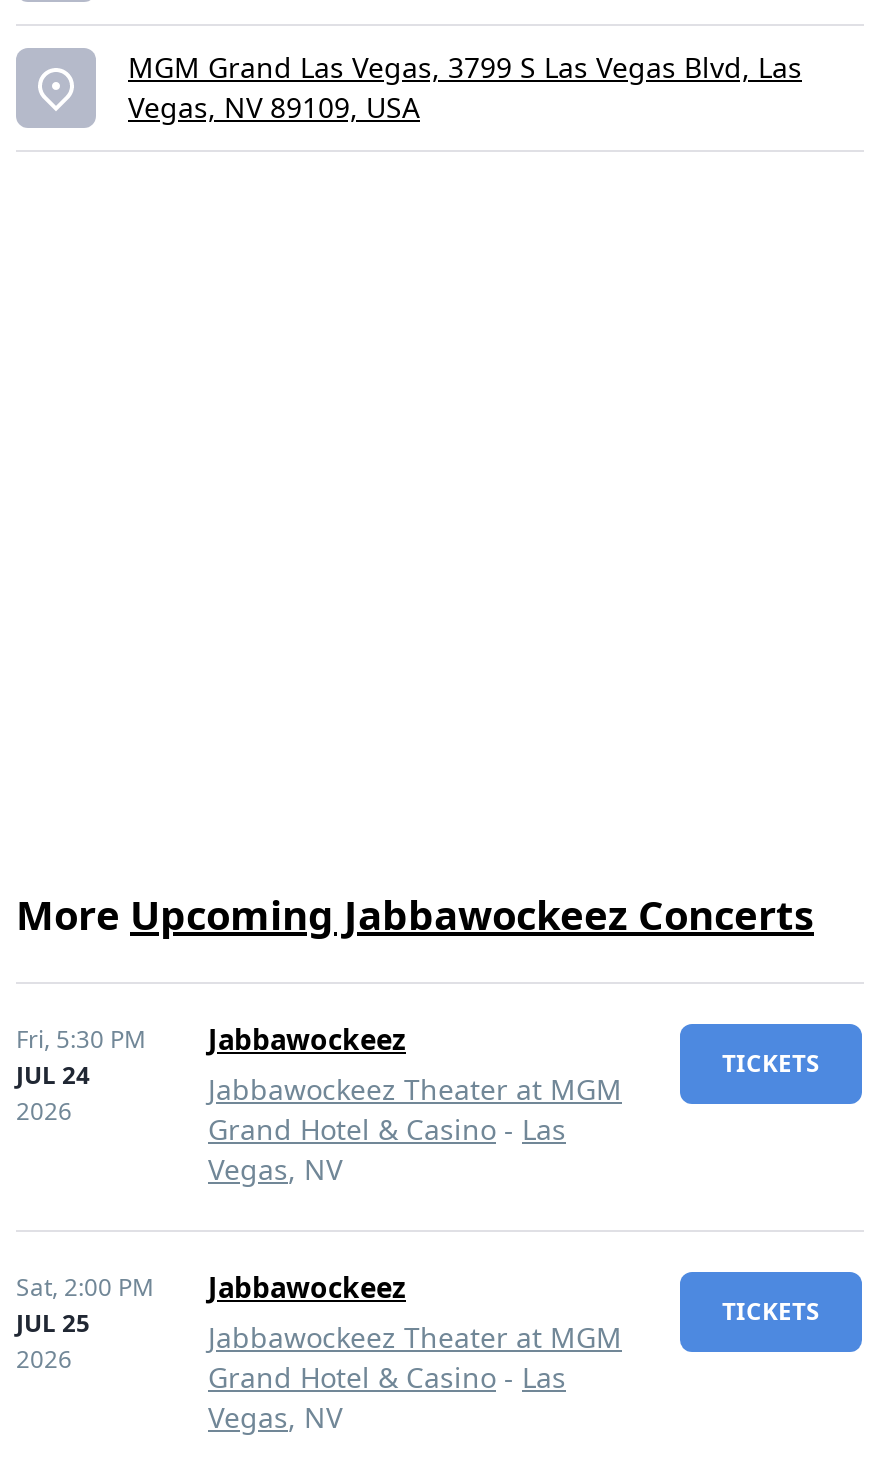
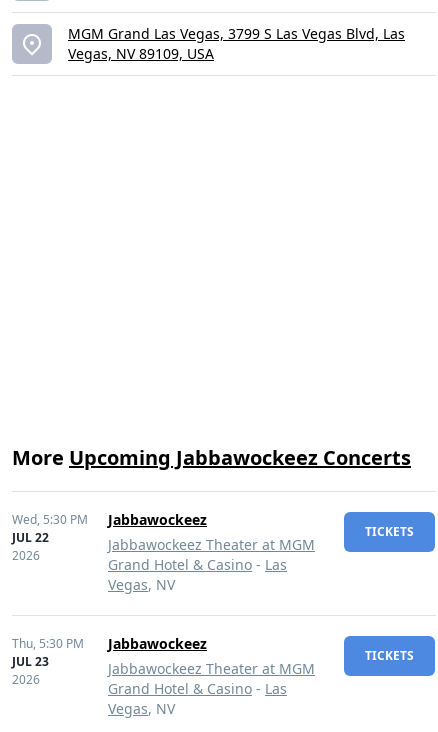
[16,1020,406,1058] Fri, 5:30 PM Jabbawockeez -> [12,510,207,529] Wed, 5:30 PM Jabbawockeez
[16,1058,90,1092] JUL 24 -> [12,529,49,546] JUL 22
[16,1268,406,1306] Sat, 2:00 PM Jabbawockeez -> [12,634,207,653] Thu, 5:30 PM Jabbawockeez
[16,1306,90,1340] JUL 25 -> [12,653,49,670] JUL 23

